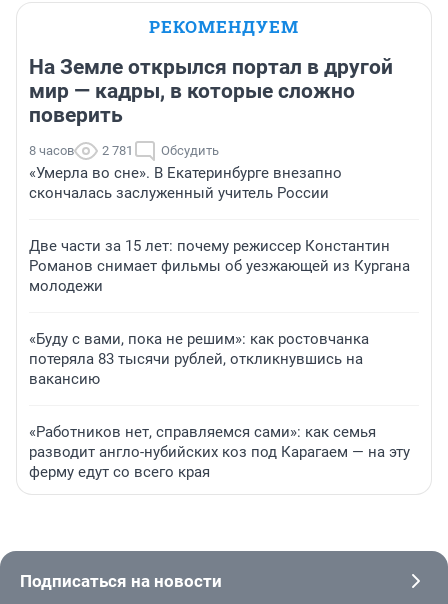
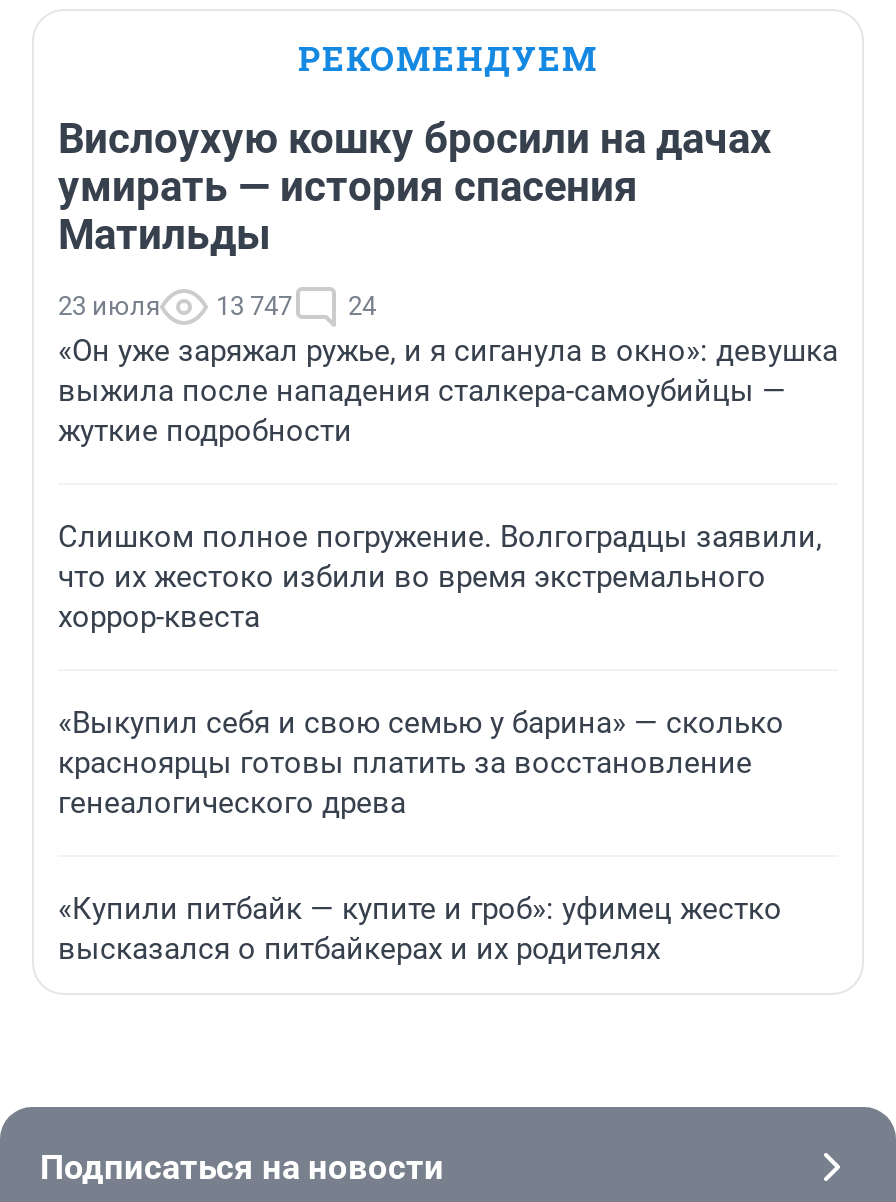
[29,55,393,127] На Земле открылся портал в другой | мир — кадры, в которые сложно | поверить -> [58,115,772,259] Вислоухую кошку бросили на дачах | умирать — история спасения | Матильды
[29,143,342,202] 8 часов | 2 781 | Обсудить | «Умерла во сне». В Екатеринбурге внезапно | скончалась заслуженный учитель России -> [58,291,838,449] 23 июля | 13 747 | 24 | «Он уже заряжал ружье, и я сиганула в окно»: девушка | выжила после нападения сталкера-самоубийцы — | жуткие подробности
[29,237,410,295] Две части за 15 лет: почему режиссер Константин | Романов снимает фильмы об уезжающей из Кургана | молодежи -> [58,519,822,635] Слишком полное погружение. Волгоградцы заявили, | что их жестоко избили во время экстремального | хоррор-квеста
[29,330,369,388] «Буду с вами, пока не решим»: как ростовчанка | потеряла 83 тысячи рублей, откликнувшись на | вакансию -> [58,705,784,821] «Выкупил себя и свою семью у барина» — сколько | красноярцы готовы платить за восстановление | генеалогического древа
[29,423,410,481] «Работников нет, справляемся сами»: как семья | разводит англо-нубийских коз под Карагаем — на эту | ферму едут со всего края -> [58,891,782,967] «Купили питбайк — купите и гроб»: уфимец жестко | высказался о питбайкерах и их родителях

